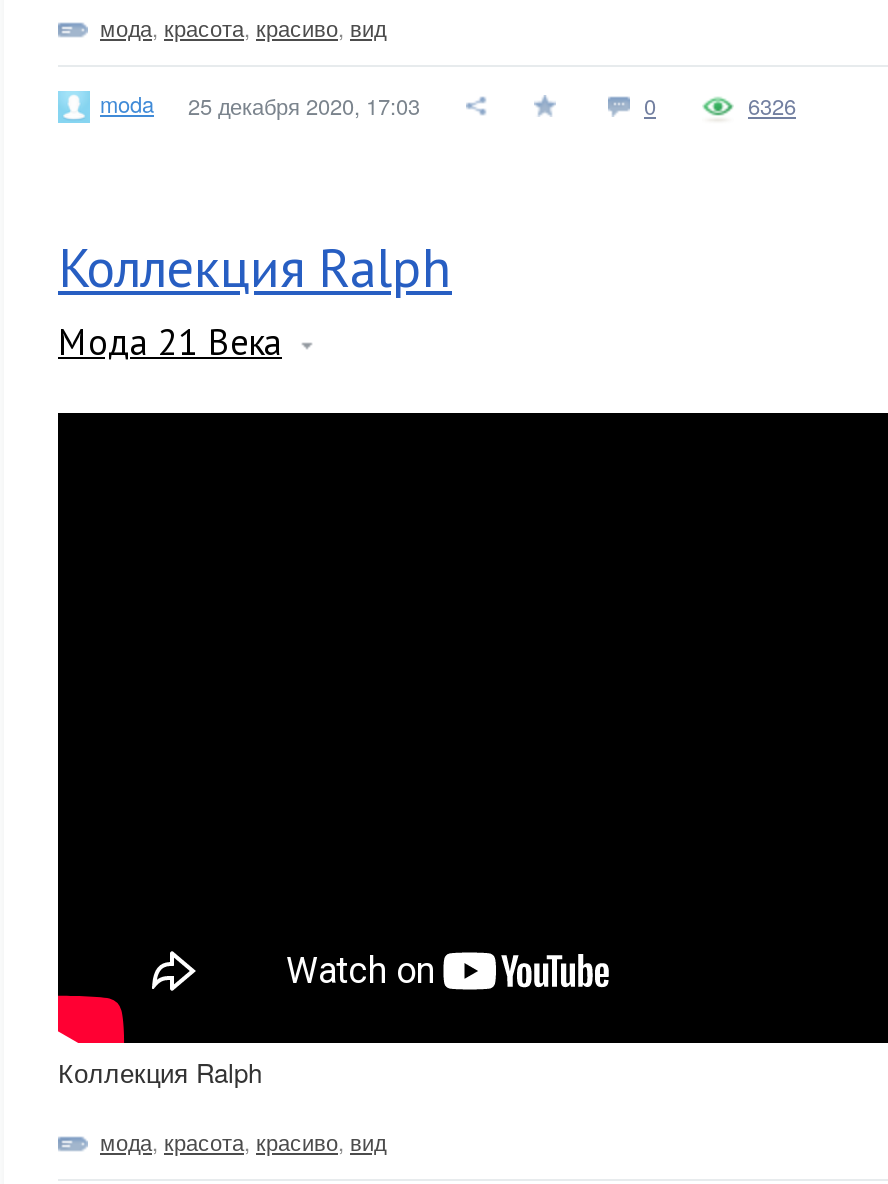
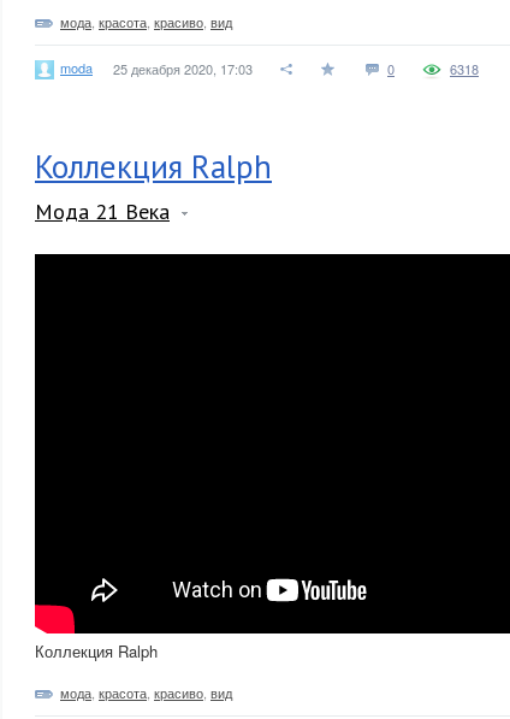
[748,89,796,121] 6326 -> [450,59,479,78] 6318

